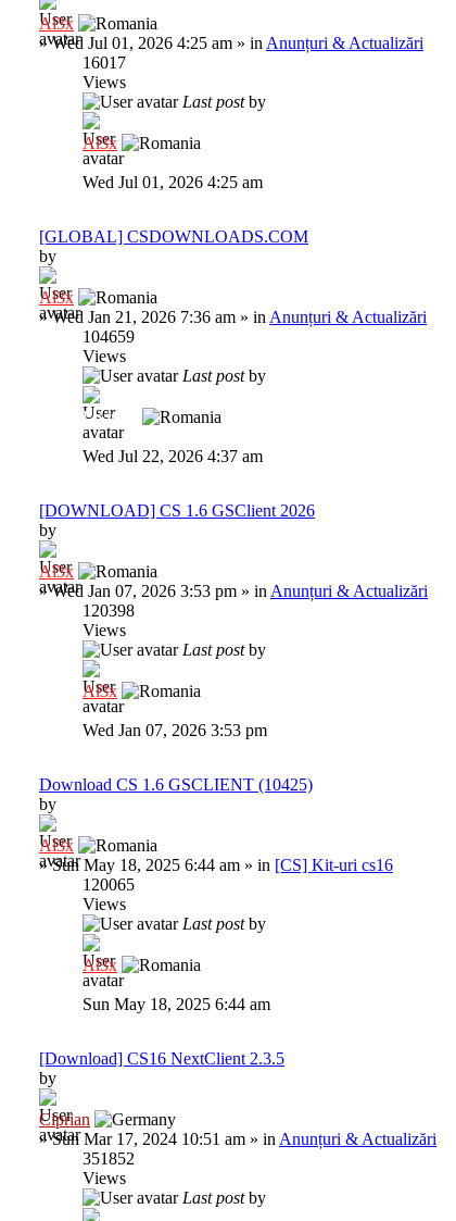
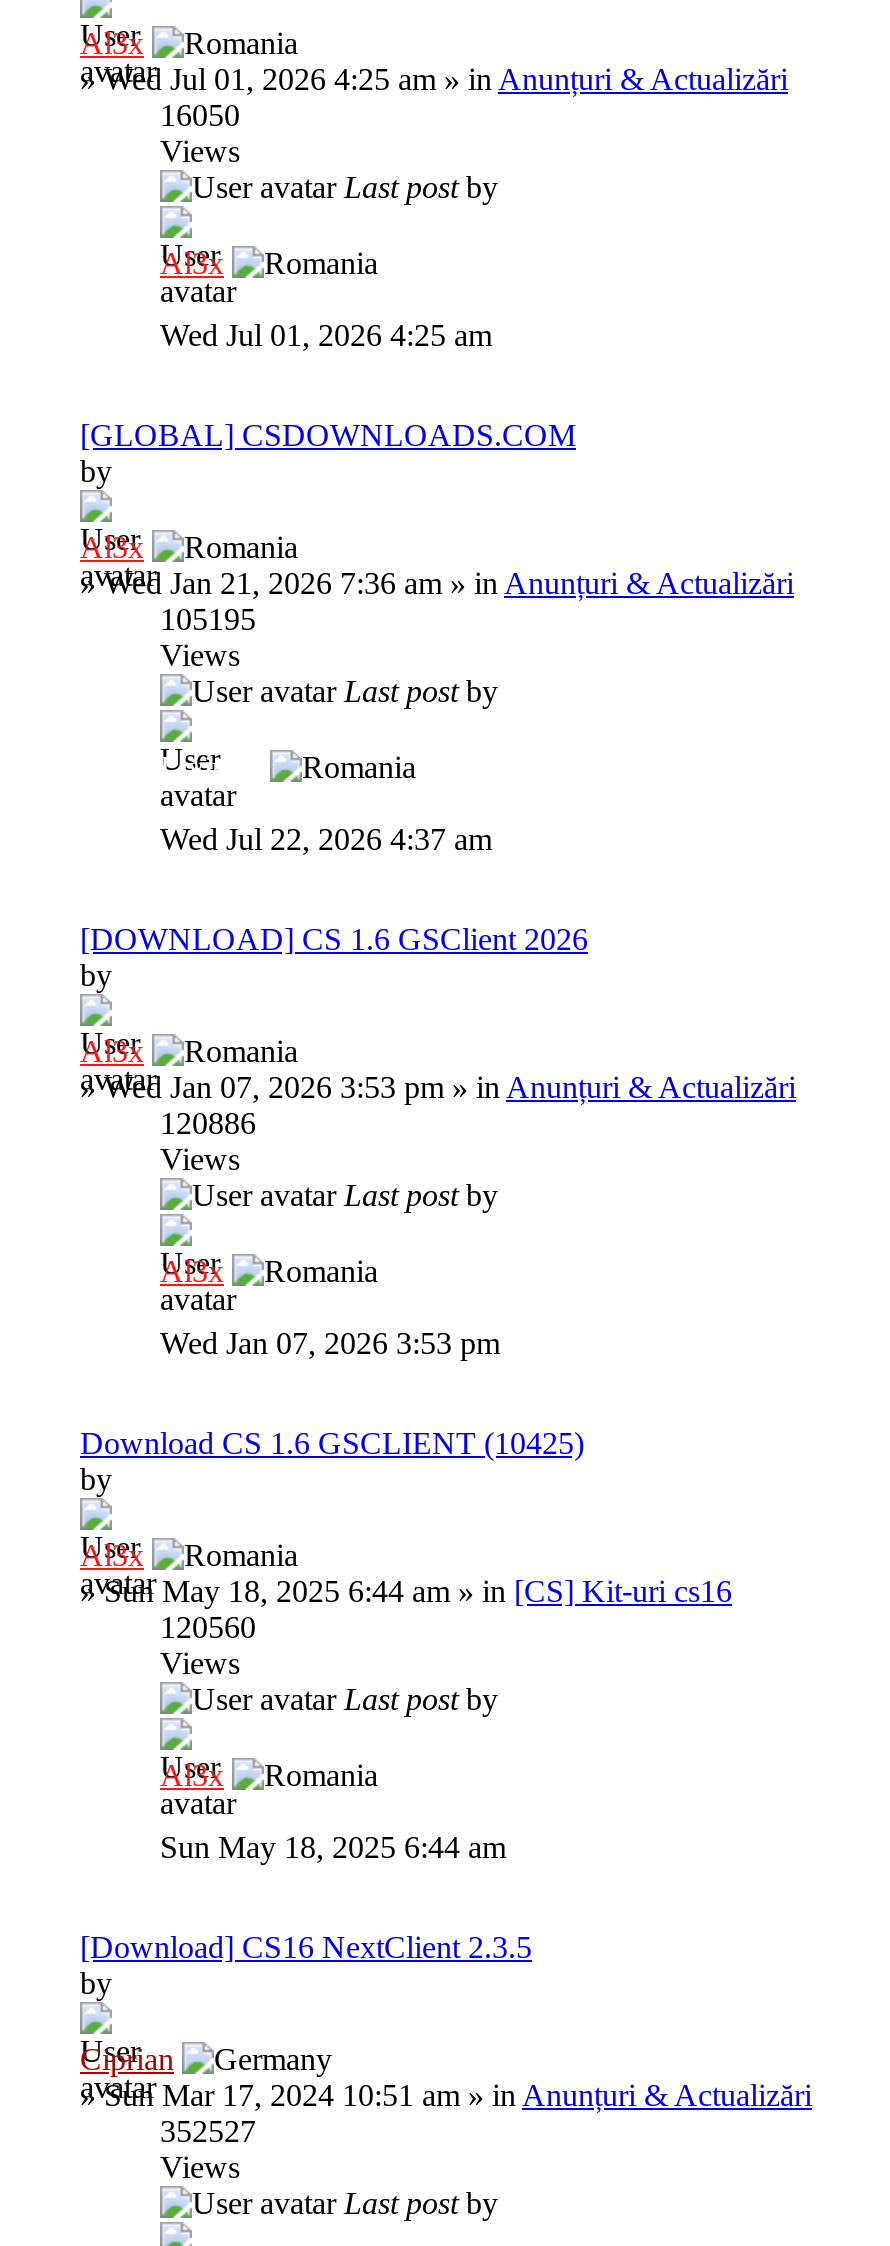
[83,54,126,72] 16017 -> [160,99,240,133] 16050
[83,328,135,346] 104659 -> [160,603,256,637] 105195
[83,602,135,620] 120398 -> [160,1107,256,1141] 120886
[83,876,135,894] 120065 -> [160,1611,256,1645] 120560
[83,1150,135,1168] 351852 -> [160,2115,256,2149] 352527

